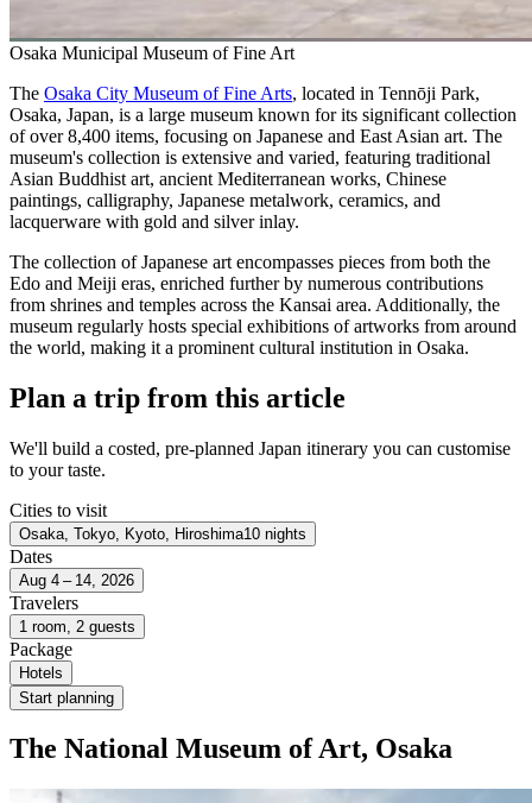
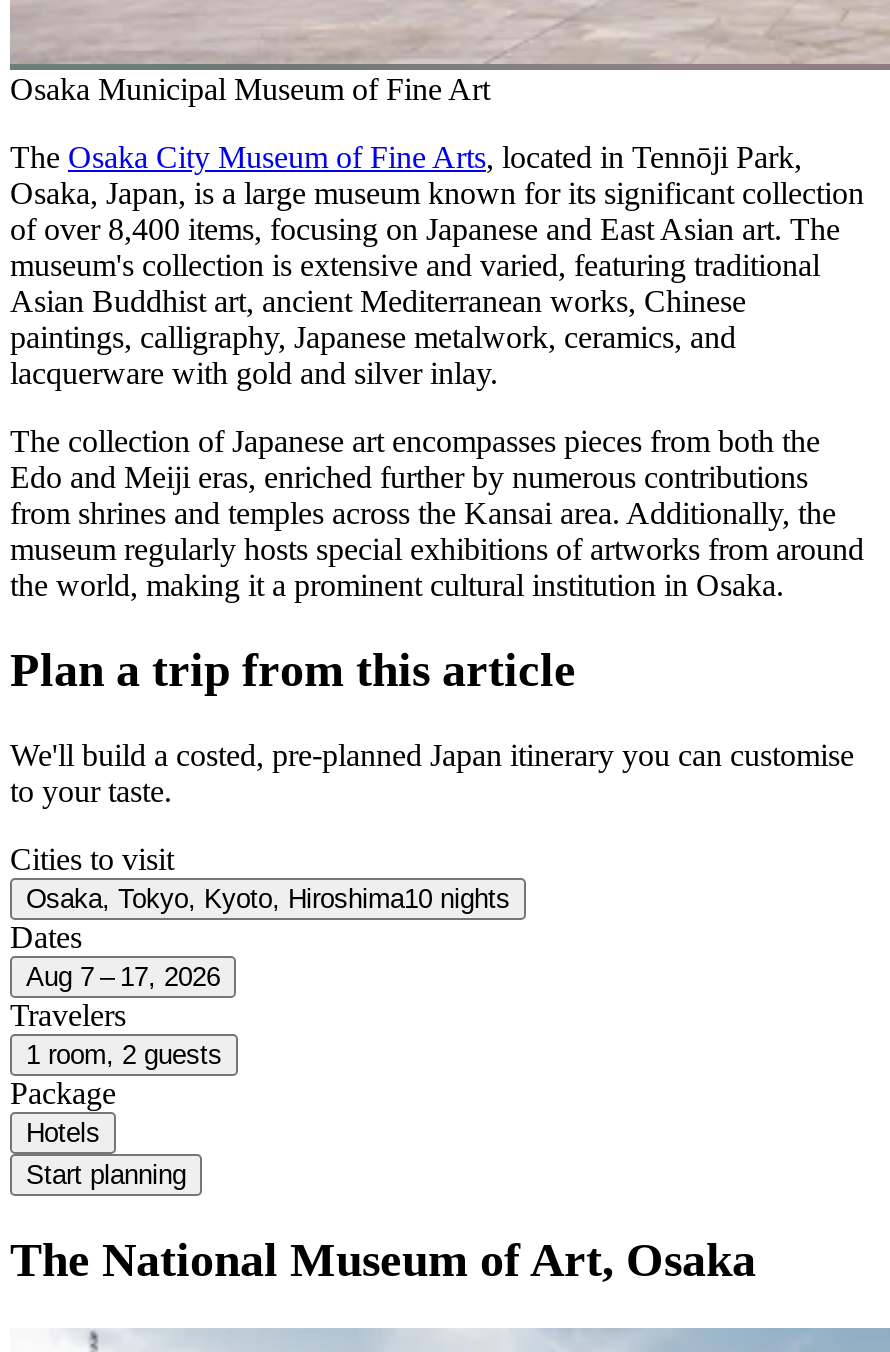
[19,571,134,589] Aug 4 – 14, 2026 -> [26,961,220,991] Aug 7 – 17, 2026

